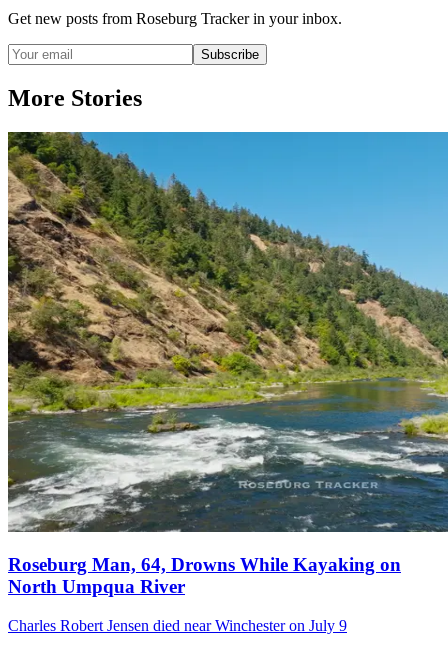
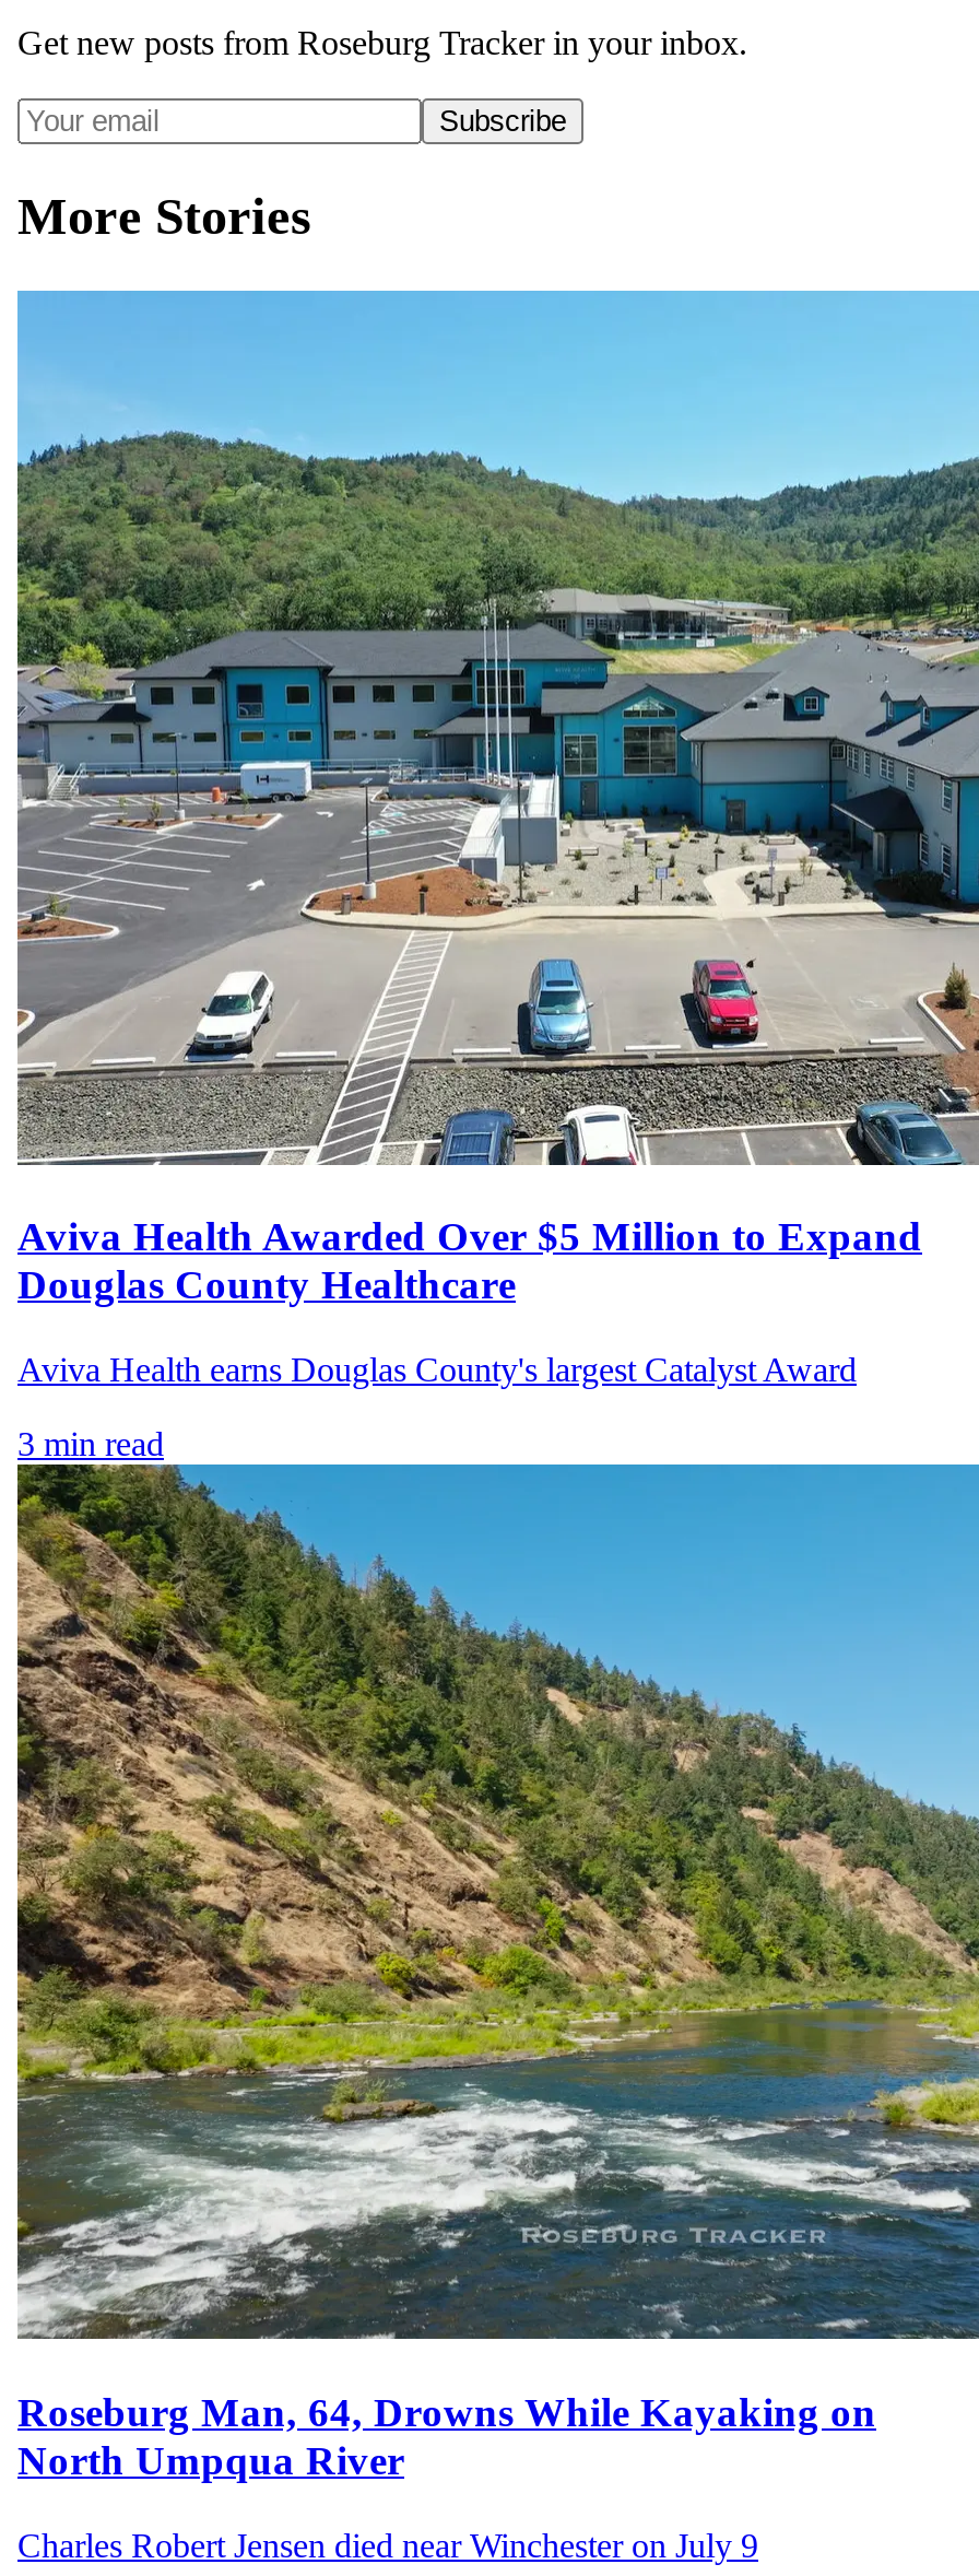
none -> [15,289,972,1463] [image] | Aviva Health Awarded Over $5 Million to Expand | Douglas County Healthcare | Aviva Health earns Douglas County's largest Catalyst Award | 3 min read

